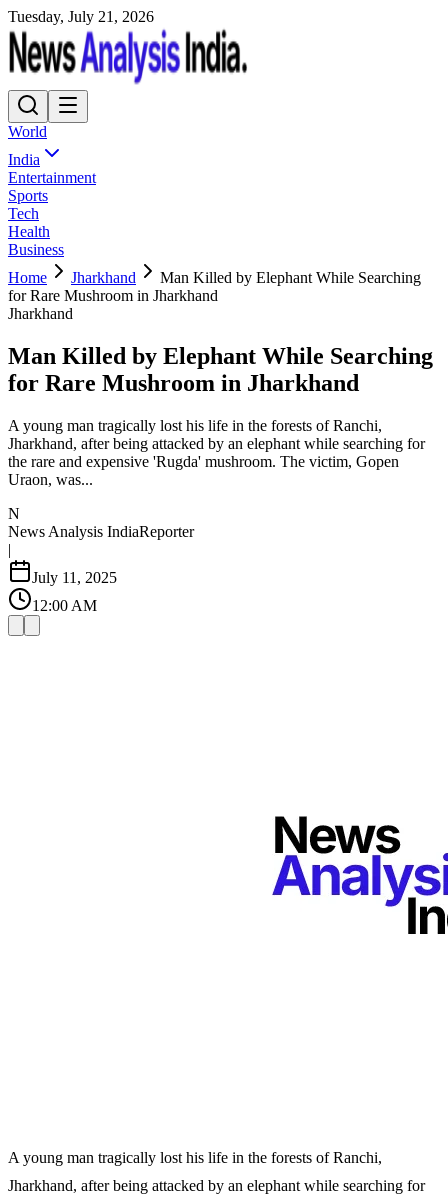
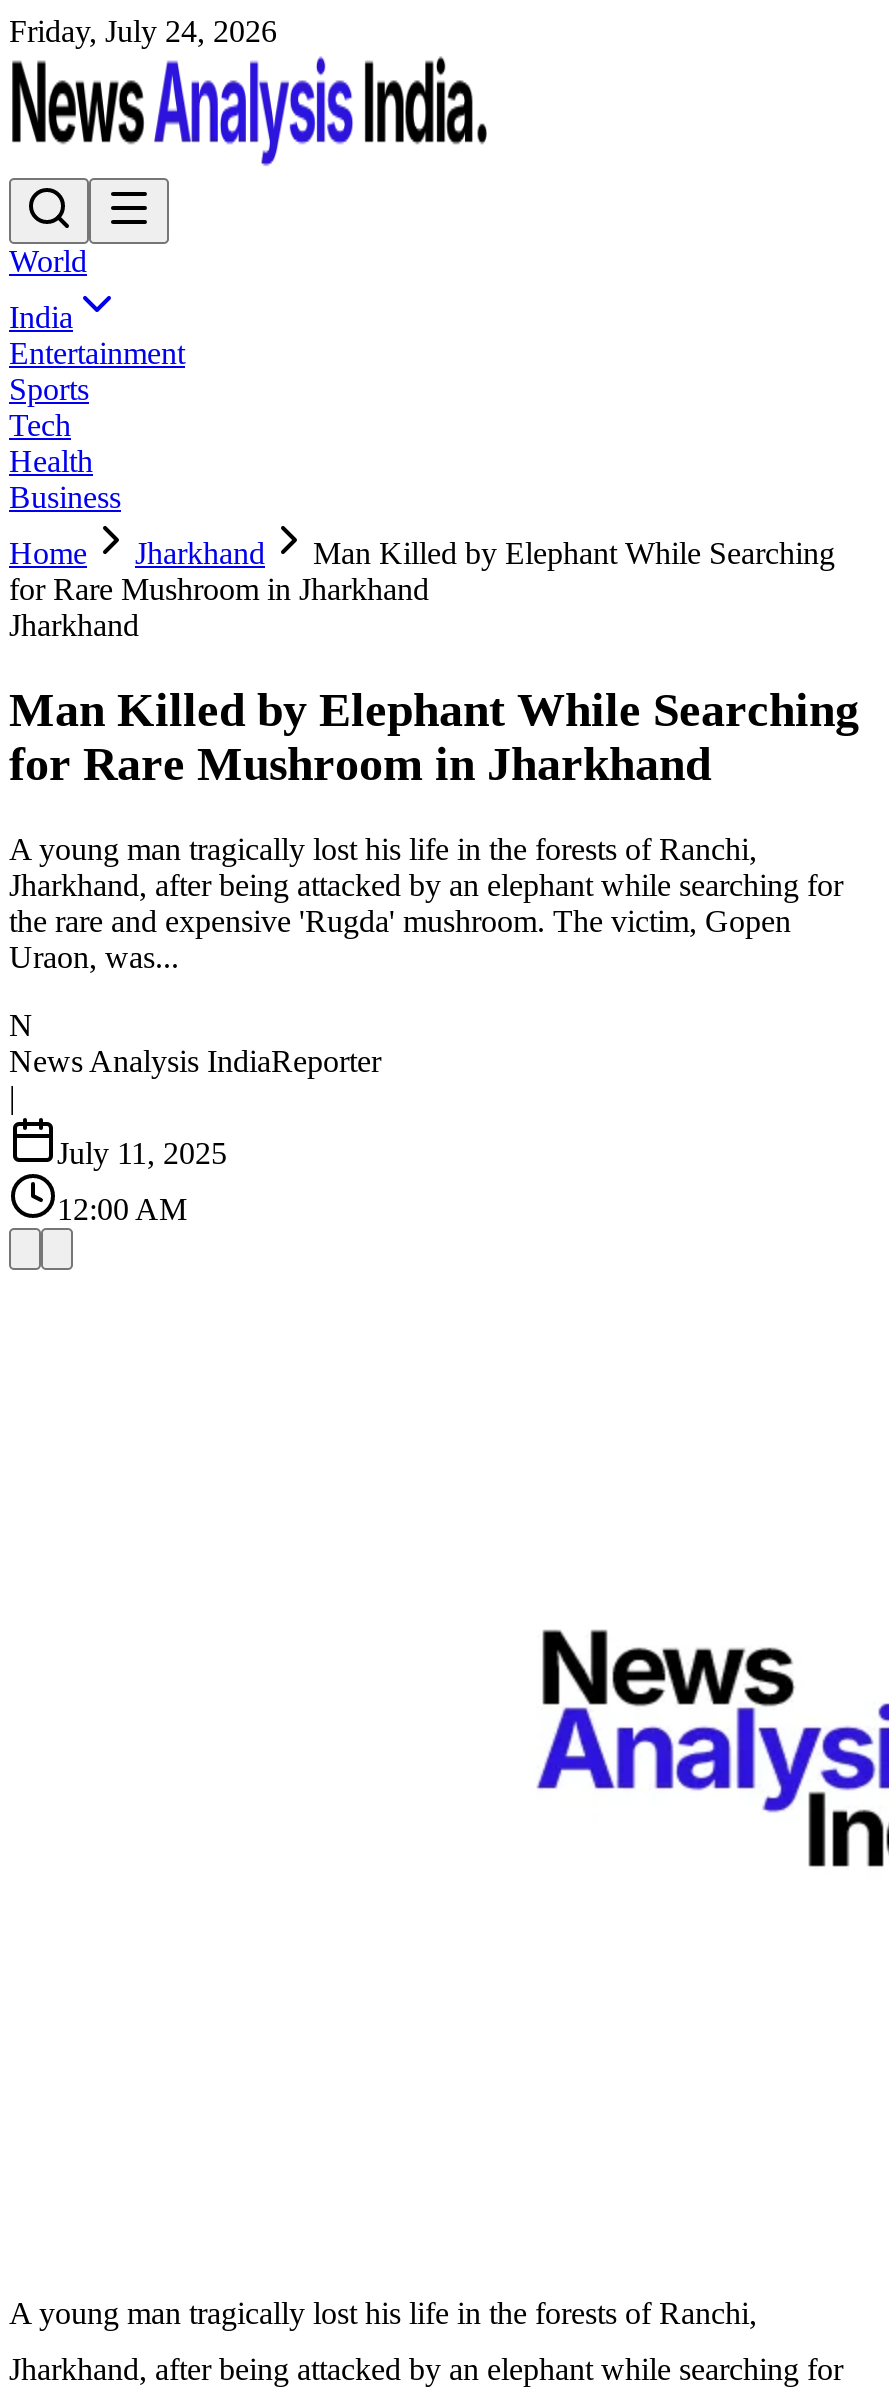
[8,8,154,25] Tuesday, July 21, 2026 -> [9,14,277,48] Friday, July 24, 2026

